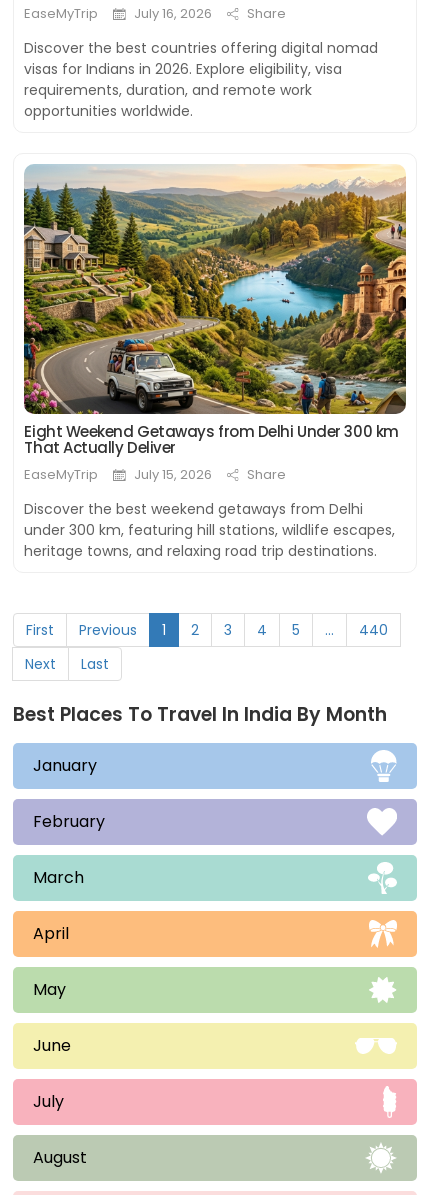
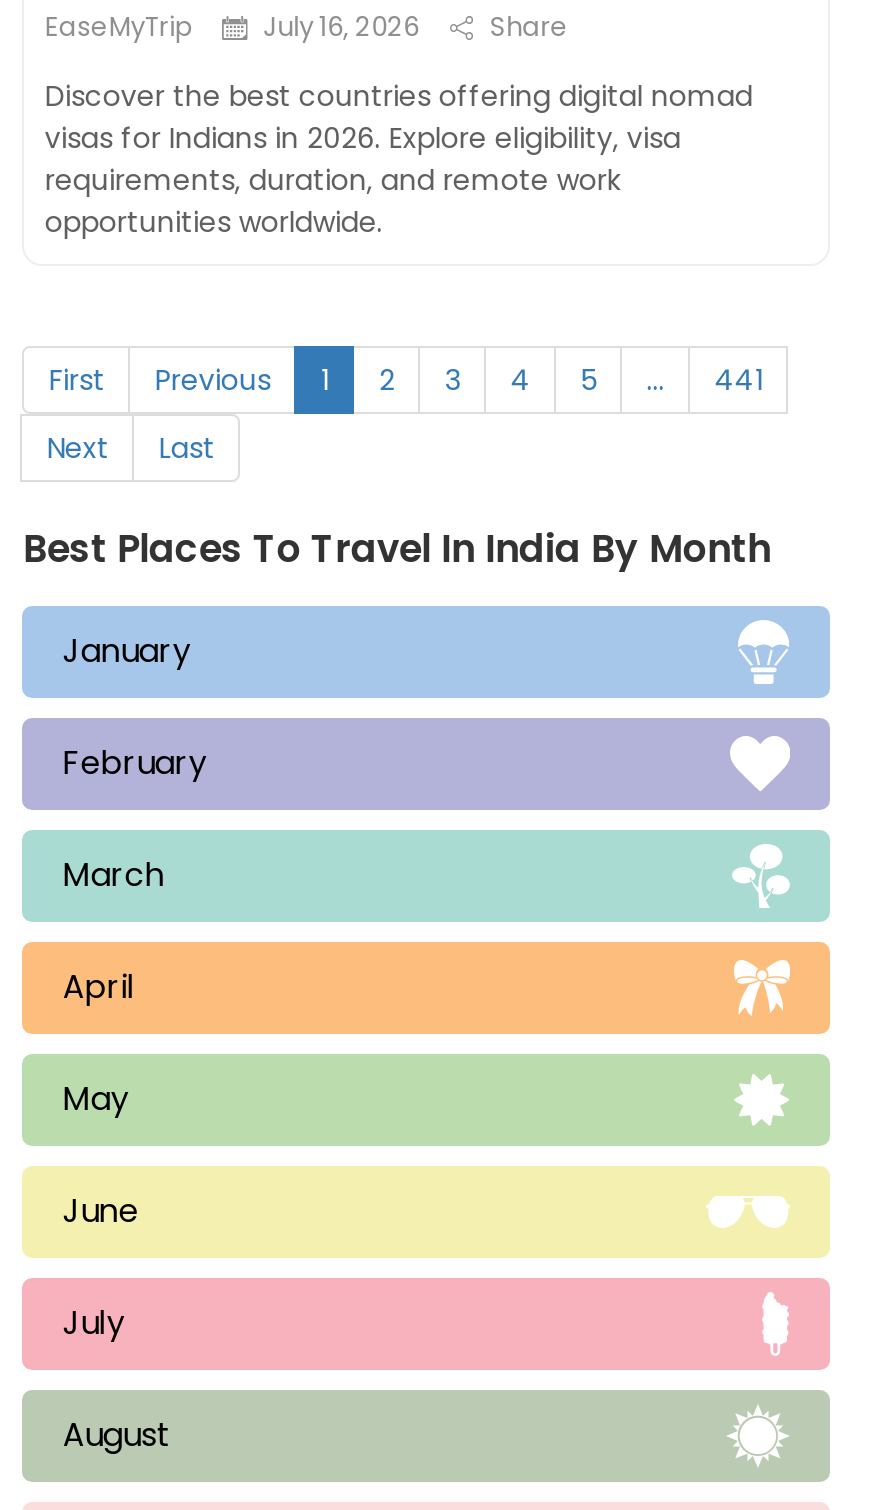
[23,164,407,561] [image] | Eight Weekend Getaways from Delhi Under 300 km | That Actually Deliver | EaseMyTrip | July 15, 2026 | Share | Discover the best weekend getaways from Delhi | under 300 km, featuring hill stations, wildlife escapes, | heritage towns, and relaxing road trip destinations. -> none
[359,620,388,640] 440 -> [715,360,763,400] 441

